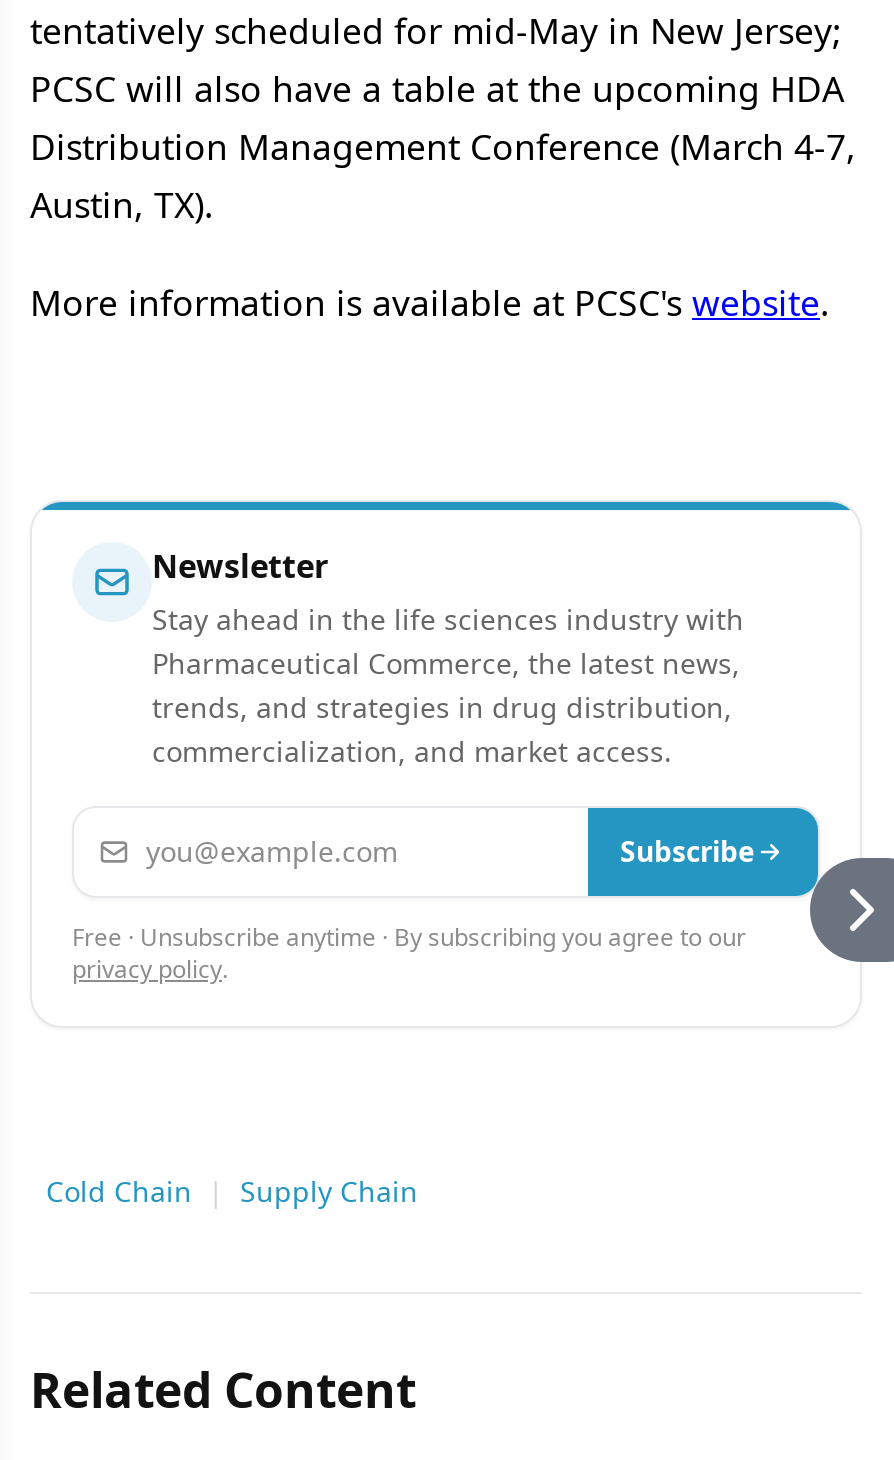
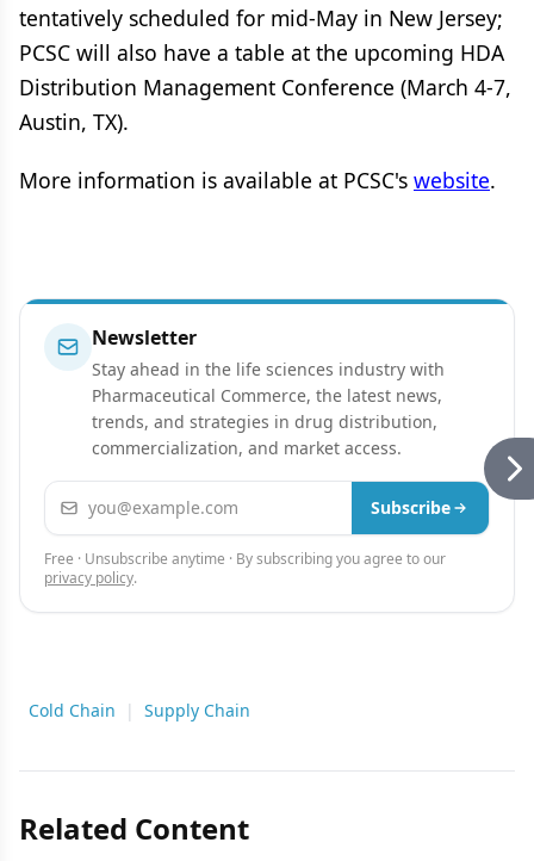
none -> [483,436,530,501] [image]
[808,856,888,964] [image] -> none

